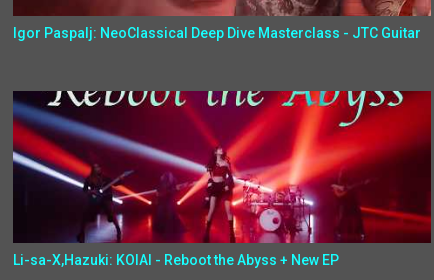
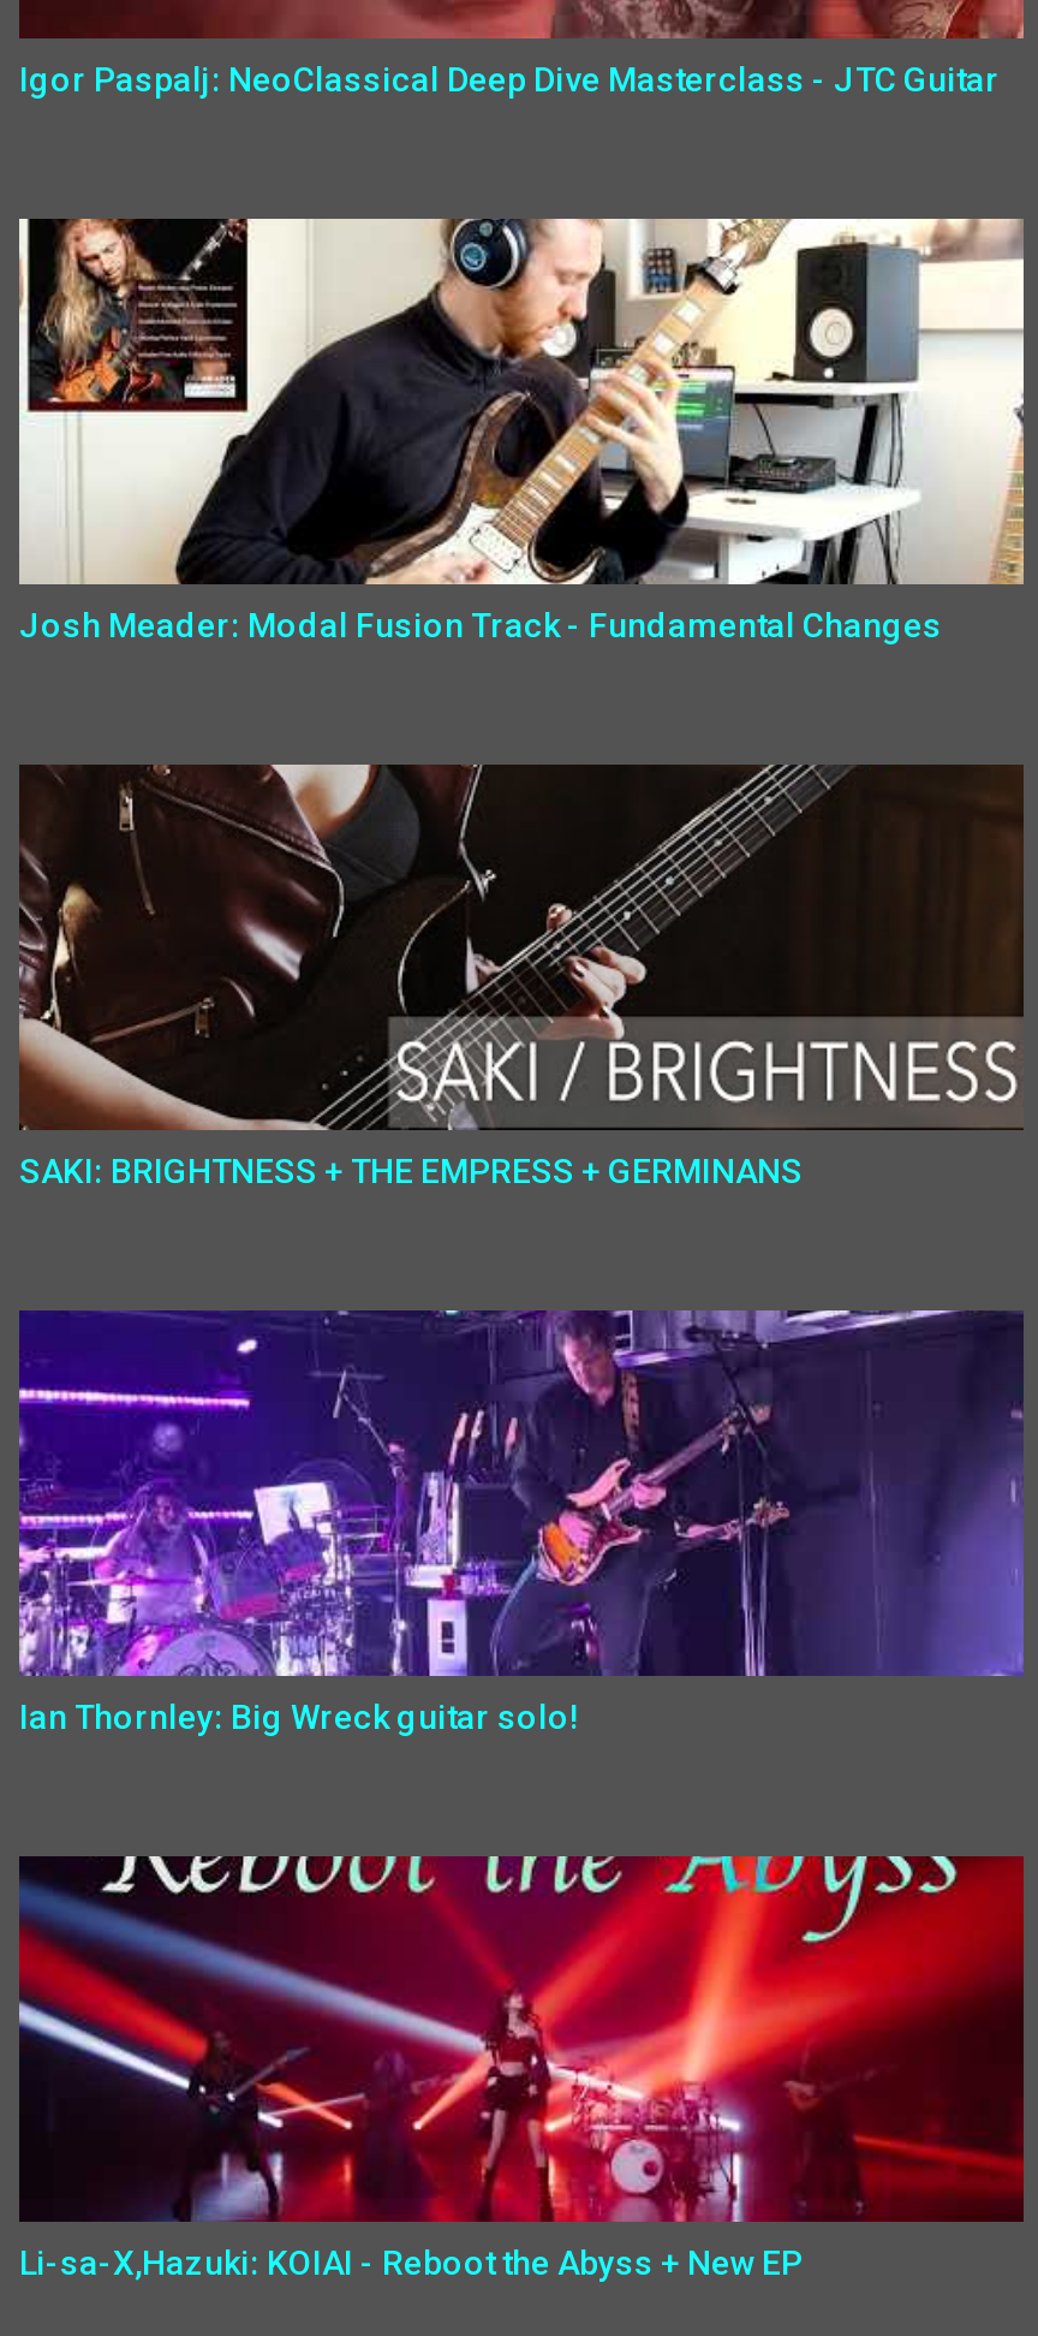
none -> [17,216,1026,644] [image] | Josh Meader: Modal Fusion Track - Fundamental Changes
none -> [17,1308,1026,1736] [image] | Ian Thornley: Big Wreck guitar solo!
none -> [19,762,1024,1190] [image] | SAKI: BRIGHTNESS + THE EMPRESS + GERMINANS

